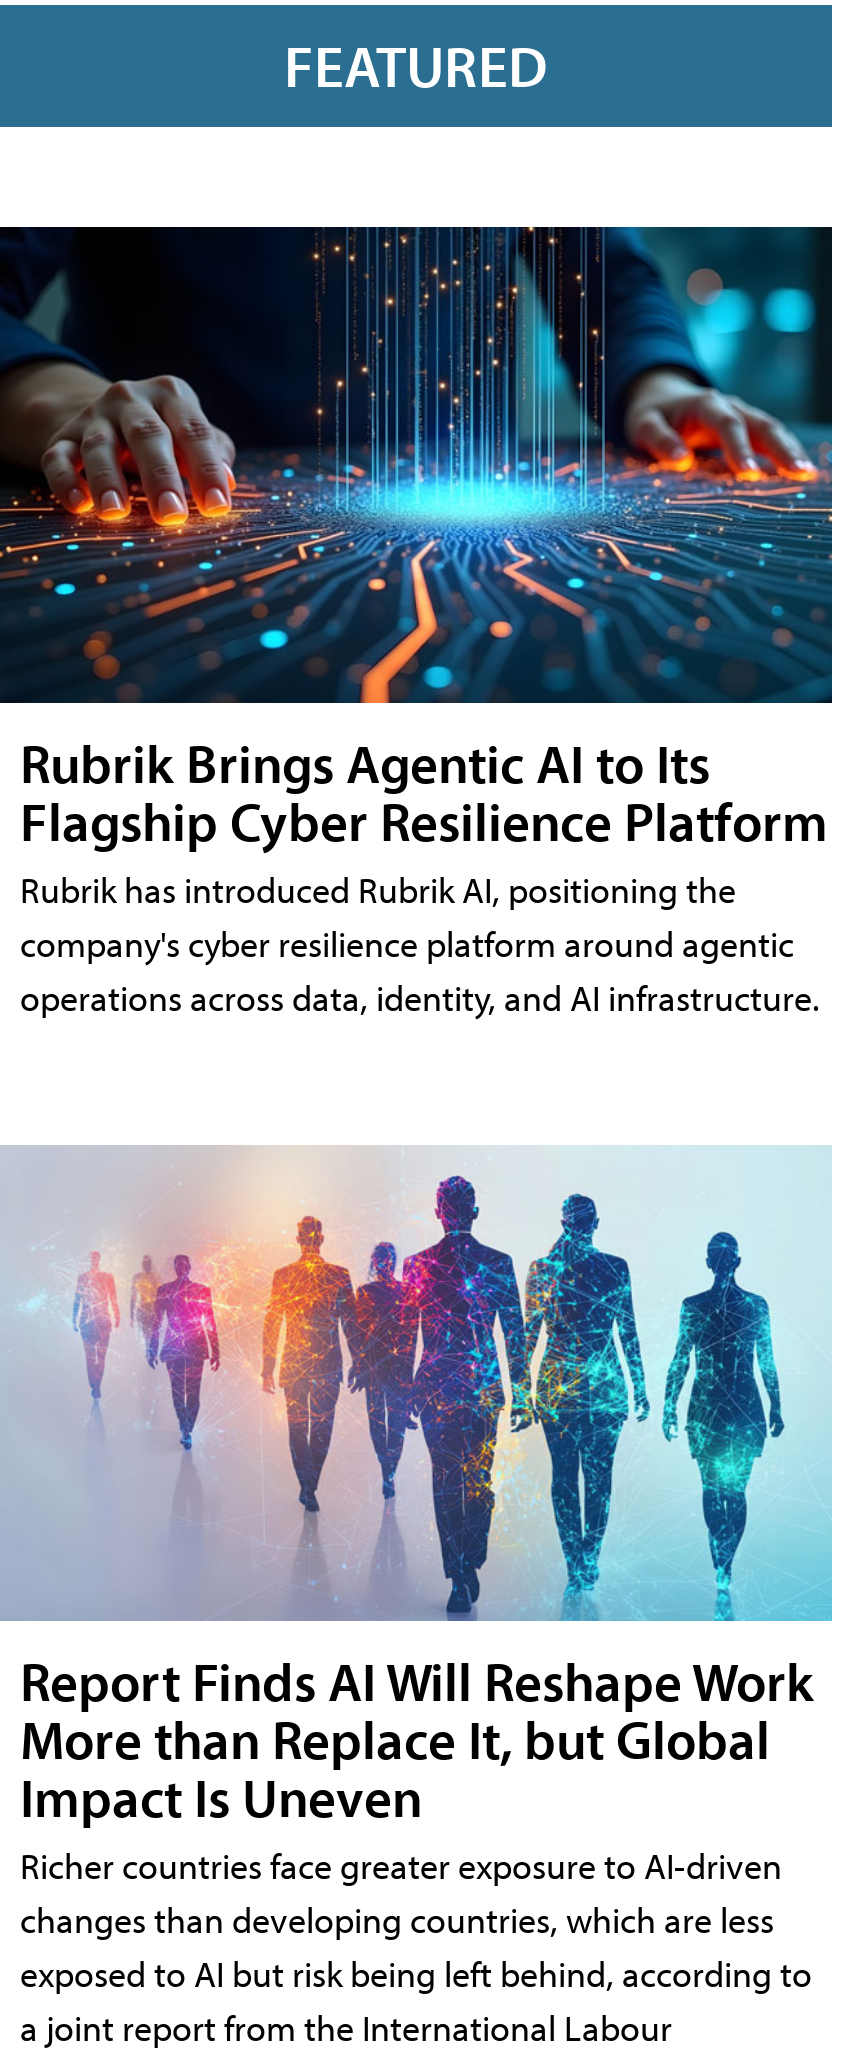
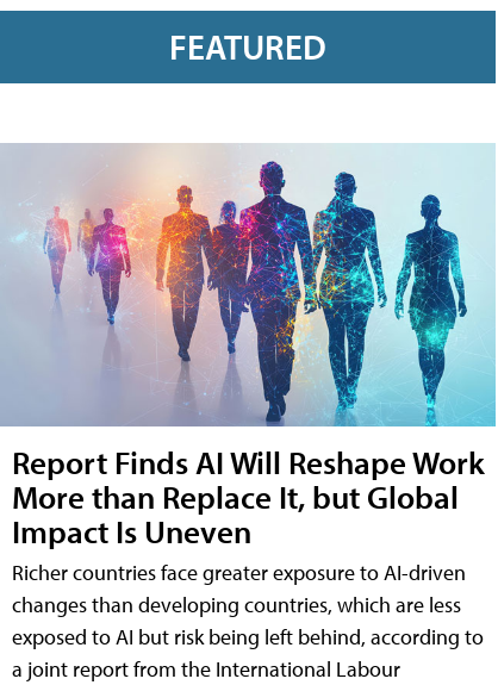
[6,225,834,1021] [image] | Rubrik Brings Agentic AI to Its | Flagship Cyber Resilience Platform | Rubrik has introduced Rubrik AI, positioning the | company's cyber resilience platform around agentic | operations across data, identity, and AI infrastructure. -> none

